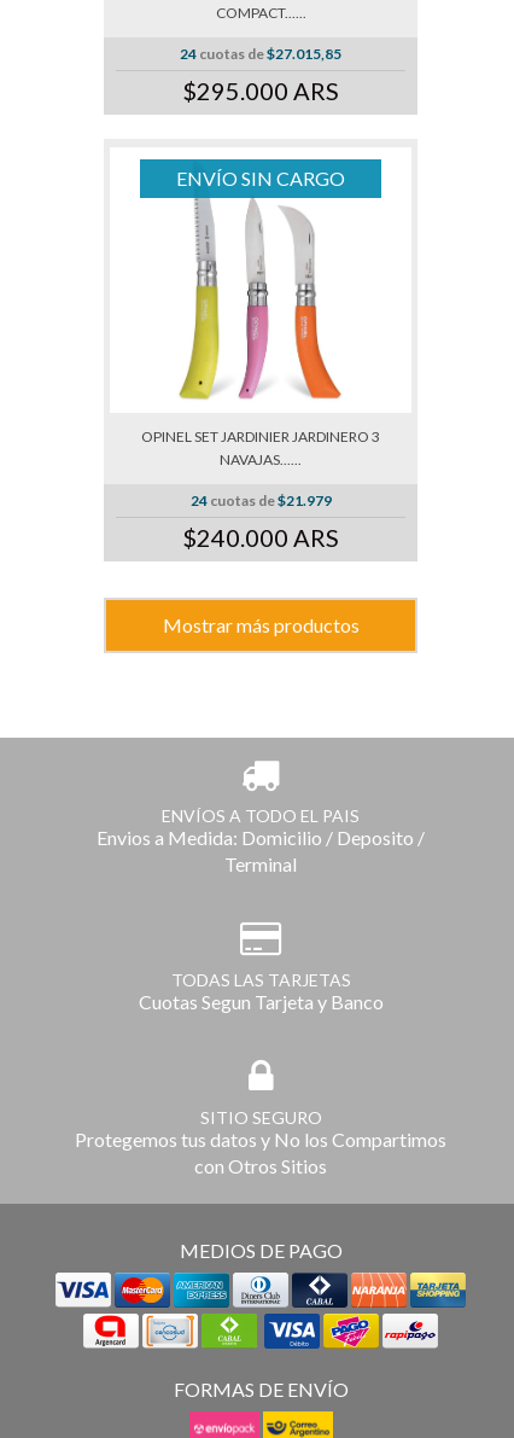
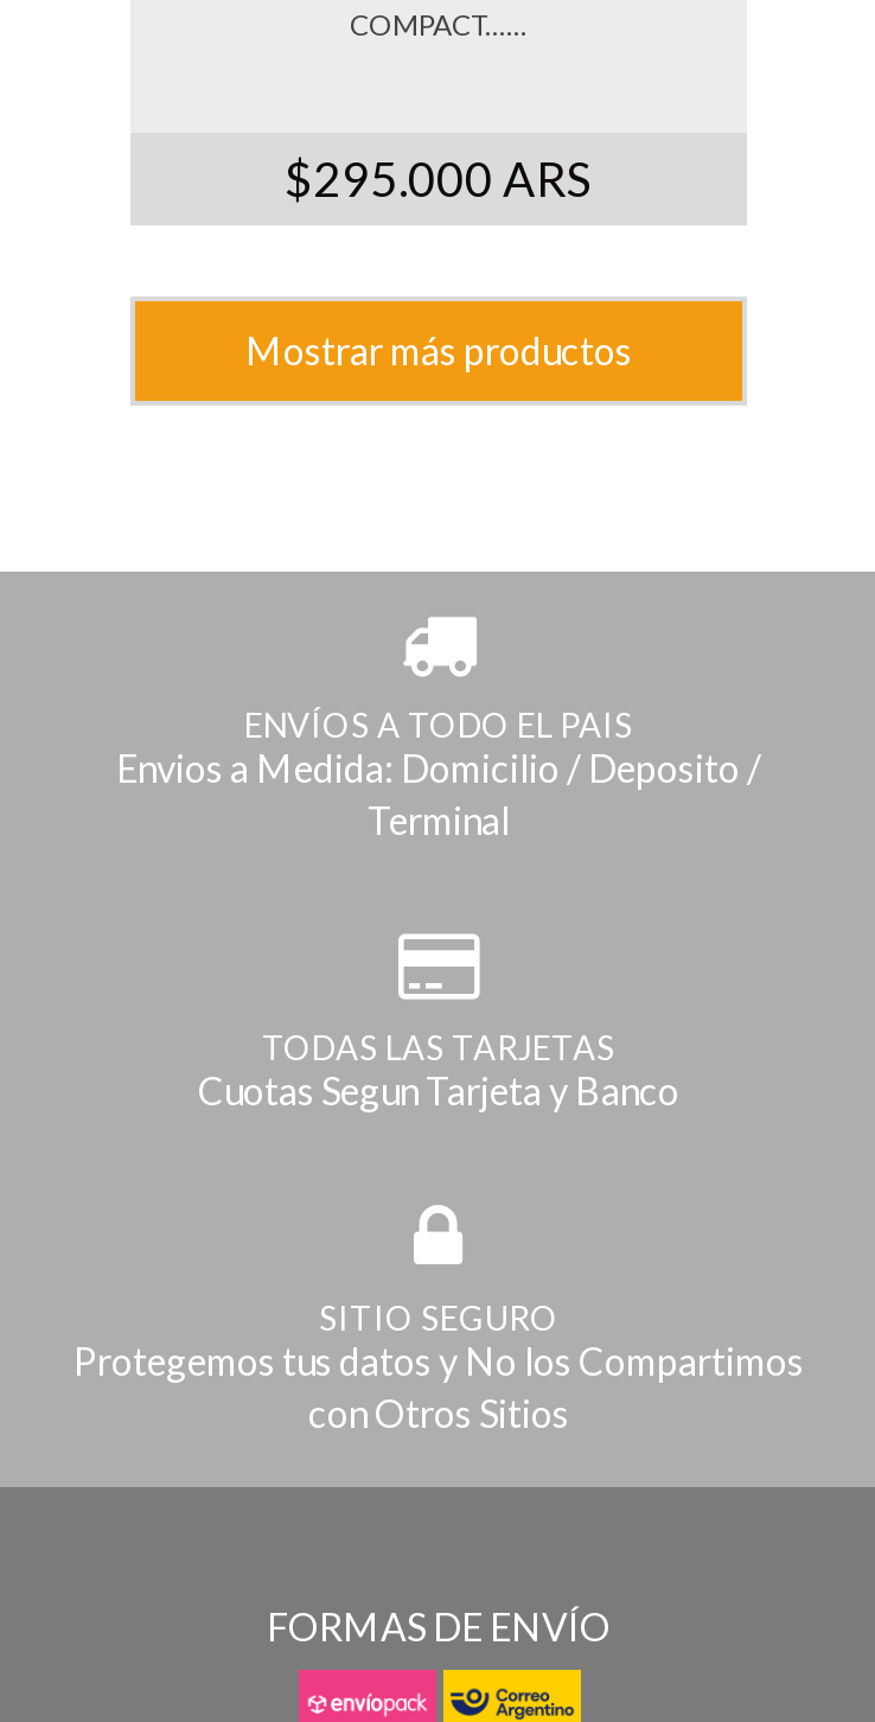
[180,44,341,62] 24 cuotas de $27.015,85 -> none
[139,158,382,400] [image] | ENVÍO SIN CARGO -> none
[141,427,380,551] OPINEL SET JARDINIER JARDINERO 3 | NAVAJAS...... | 24 cuotas de $21.979 | $240.000 ARS -> none
[179,1238,342,1261] MEDIOS DE PAGO -> none
[56,1271,467,1350] [image] -> none

